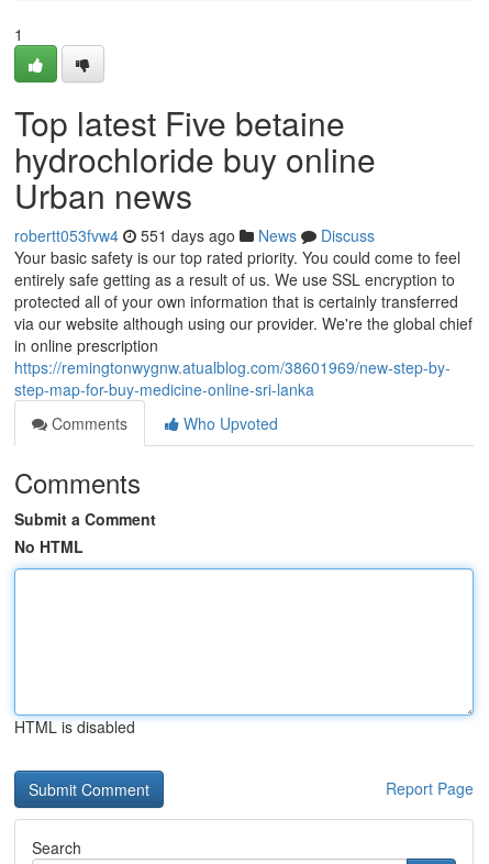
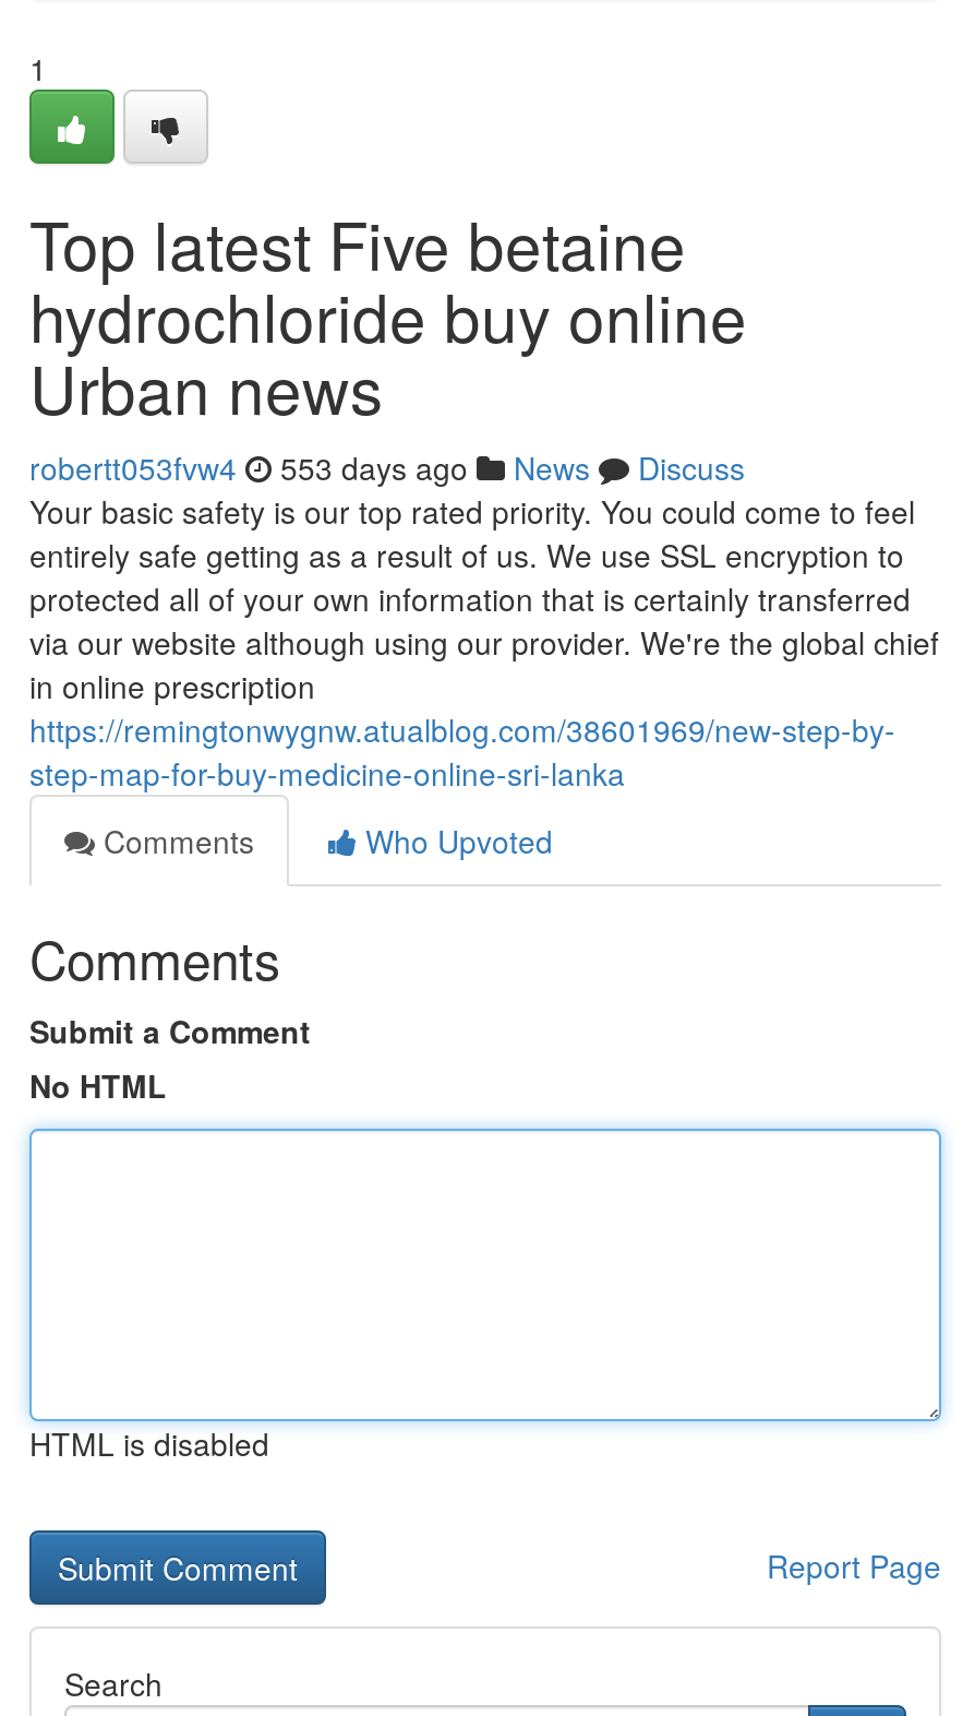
[14,224,375,246] robertt053fvw4 551 days ago News Discuss -> [29,445,745,489] robertt053fvw4 553 days ago News Discuss

